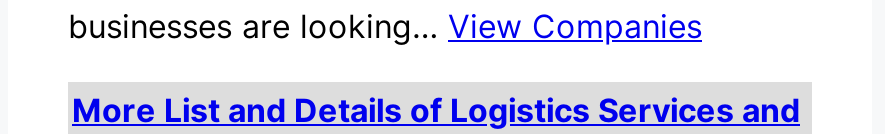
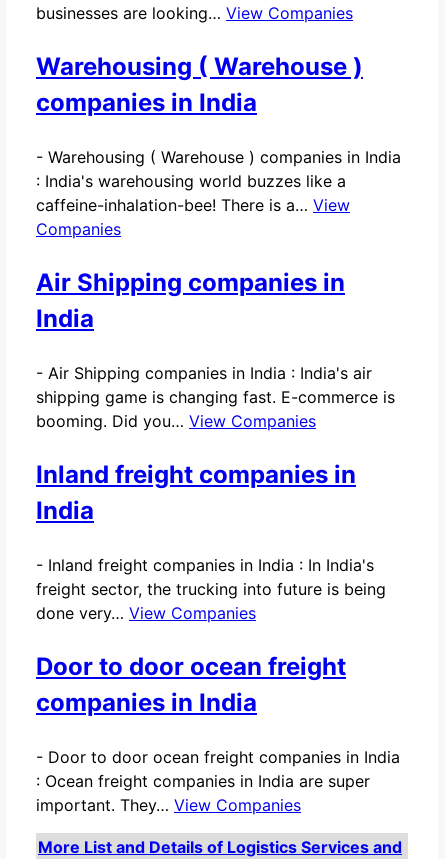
none -> [36,52,401,815] Warehousing ( Warehouse ) | companies in India | - Warehousing ( Warehouse ) companies in India | : India's warehousing world buzzes like a | caffeine-inhalation-bee! There is a… View | Companies | Air Shipping companies in | India | - Air Shipping companies in India : India's air | shipping game is changing fast. E-commerce is | booming. Did you… View Companies | Inland freight companies in | India | - Inland freight companies in India : In India's | freight sector, the trucking into future is being | done very… View Companies | Door to door ocean freight | companies in India | - Door to door ocean freight companies in India | : Ocean freight companies in India are super | important. They… View Companies

